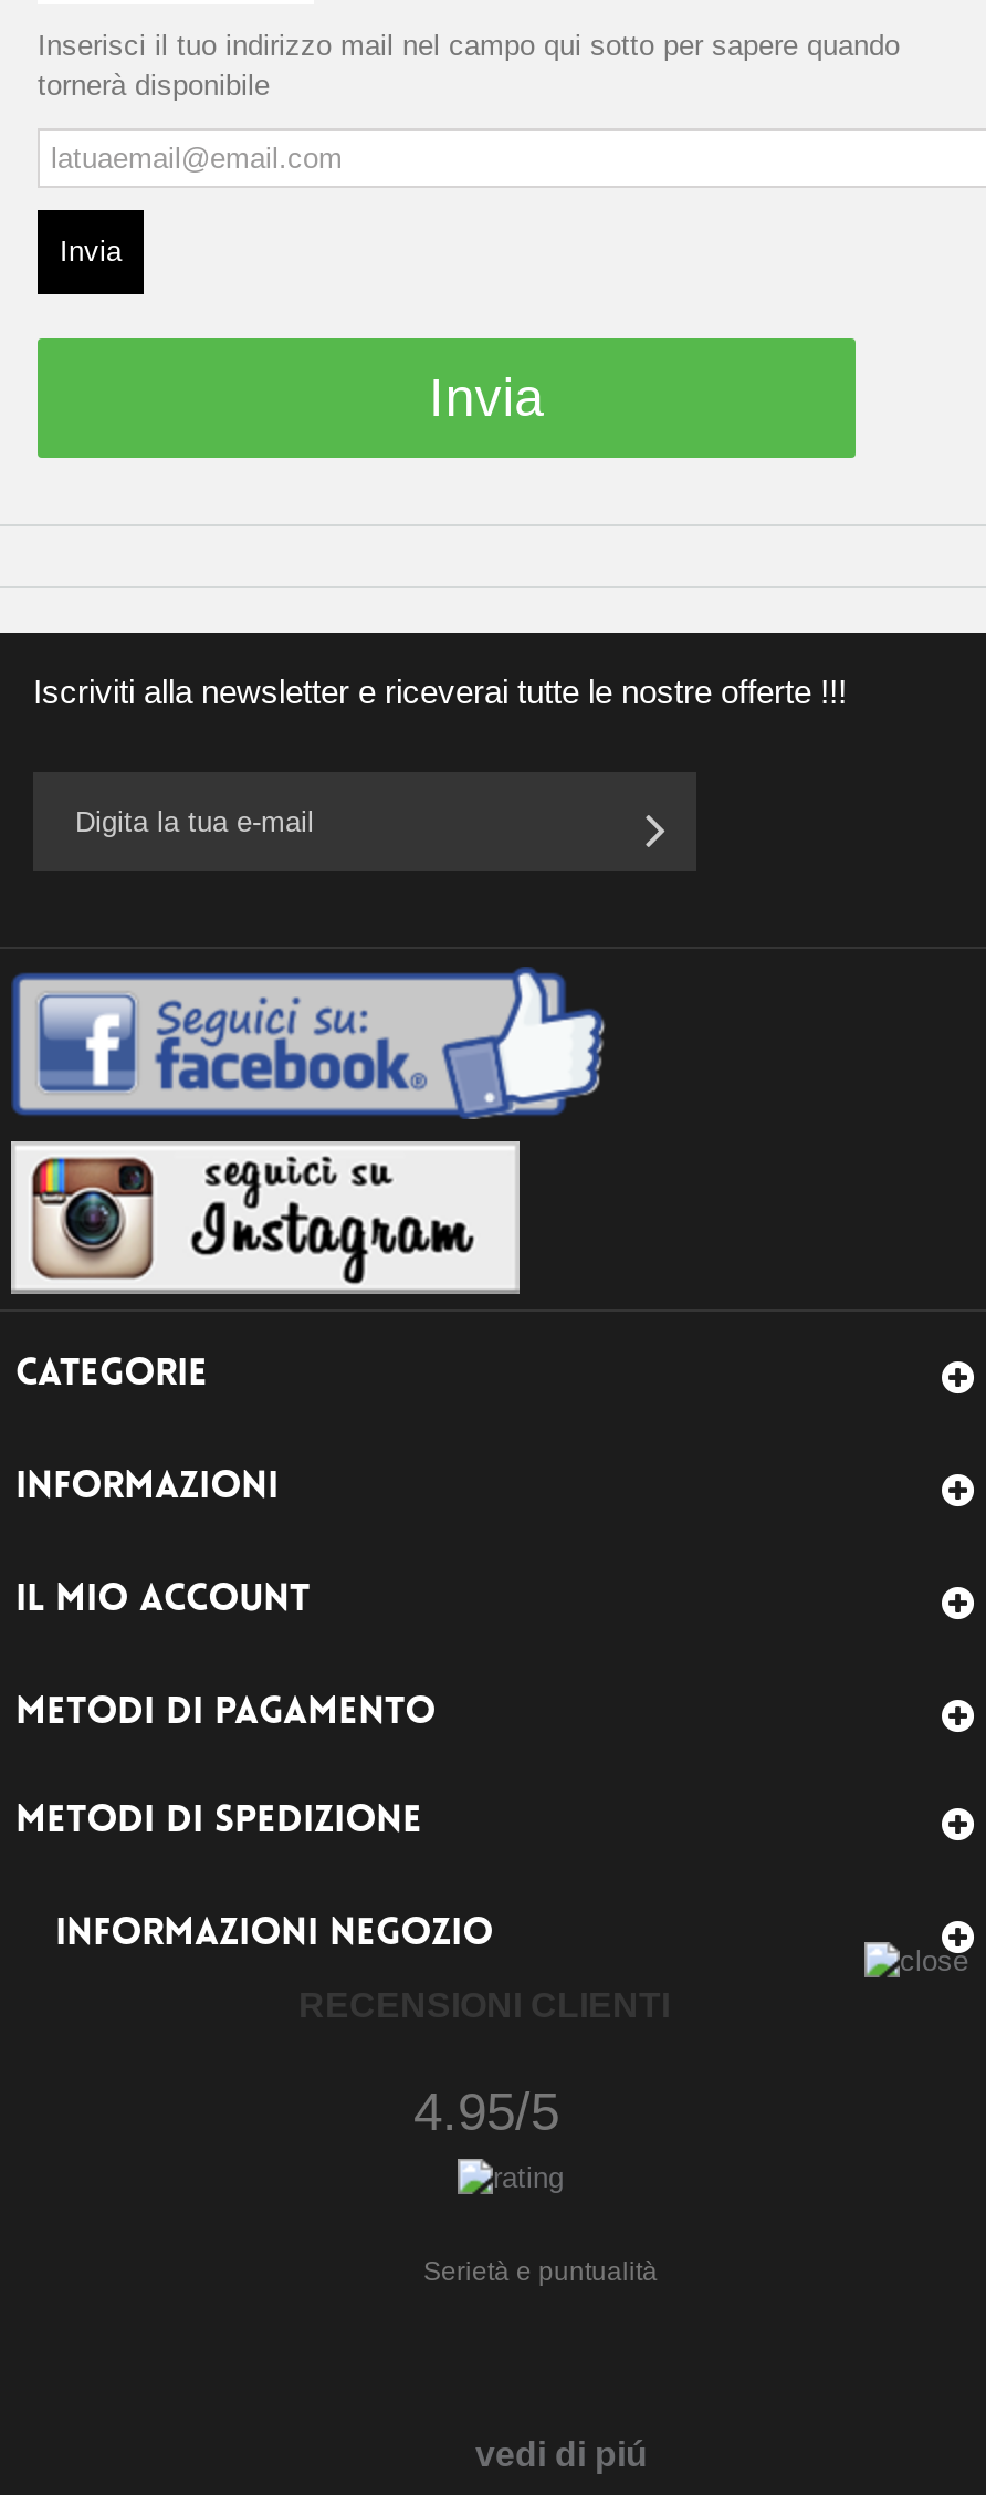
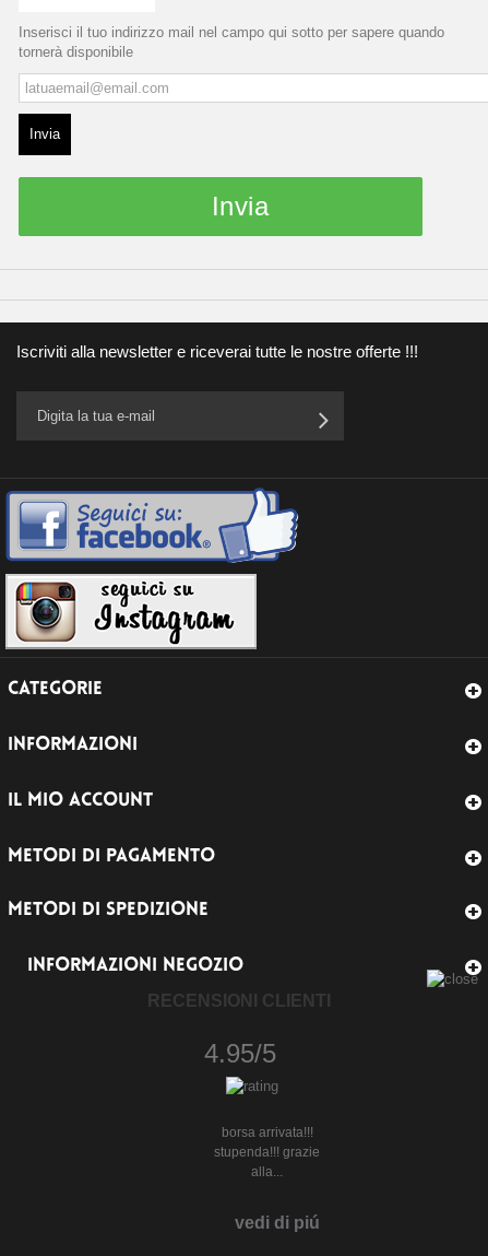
[423,2255,658,2286] Serietà e puntualità -> [214,1124,320,1179] borsa arrivata!!! | stupenda!!! grazie | alla...

